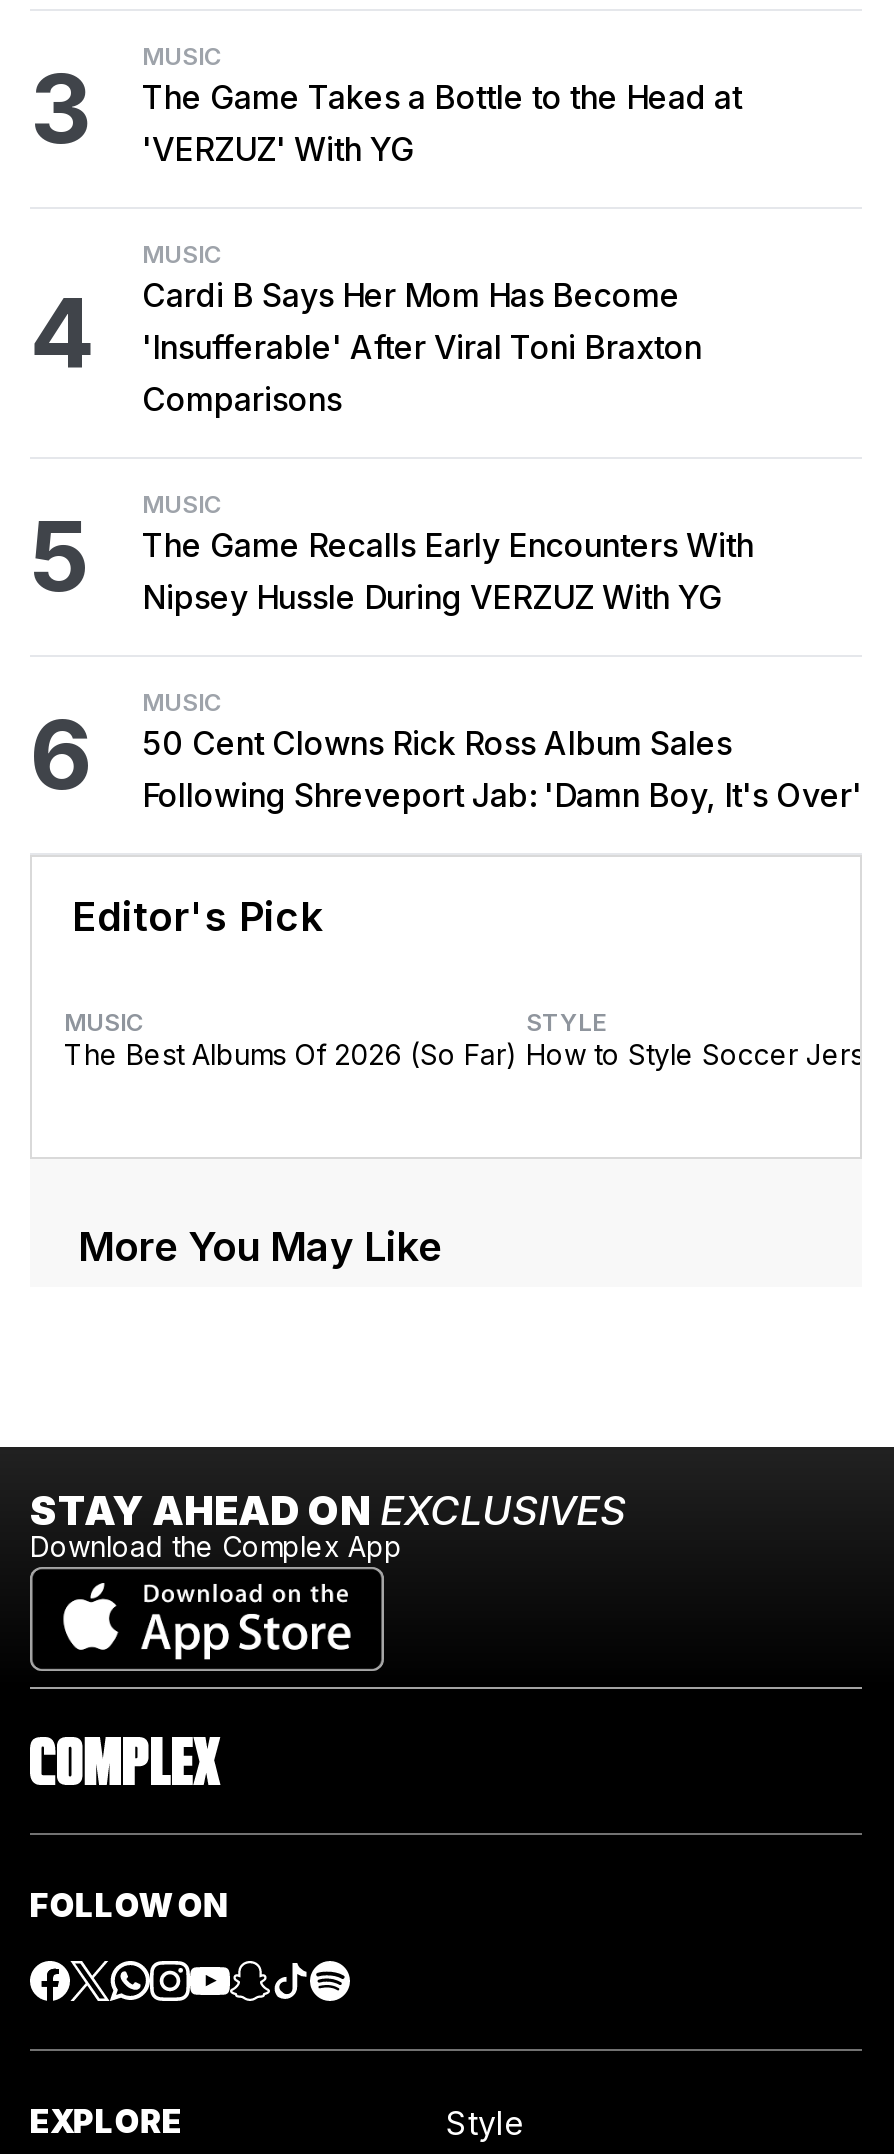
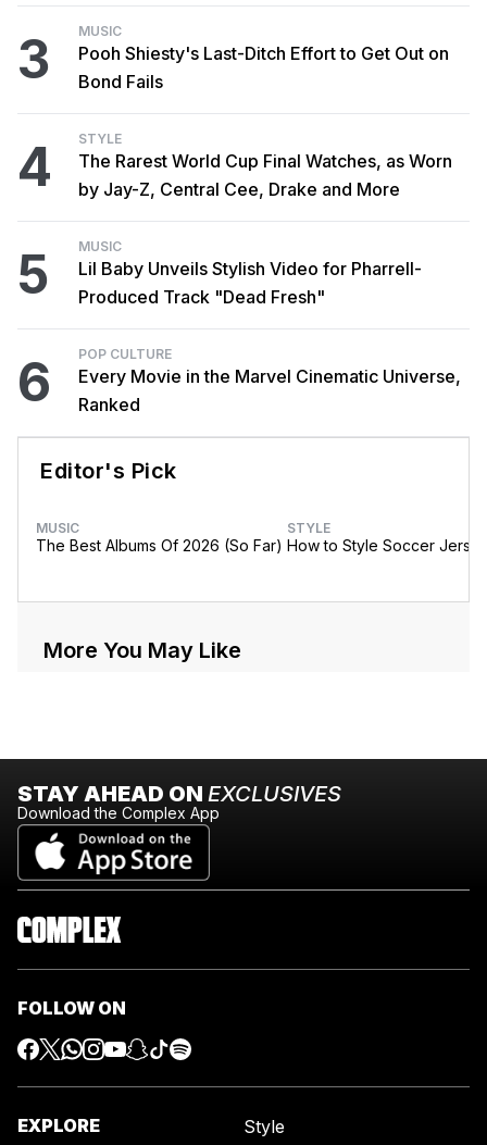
[142,76,742,168] The Game Takes a Bottle to the Head at | 'VERZUZ' With YG -> [78,42,449,92] Pooh Shiesty's Last-Ditch Effort to Get Out on | Bond Fails
[142,238,702,418] MUSIC | Cardi B Says Her Mom Has Become | 'Insufferable' After Viral Toni Braxton | Comparisons -> [78,130,452,200] STYLE | The Rarest World Cup Final Watches, as Worn | by Jay-Z, Central Cee, Drake and More
[142,524,754,616] The Game Recalls Early Encounters With | Nipsey Hussle During VERZUZ With YG -> [78,257,422,307] Lil Baby Unveils Stylish Video for Pharrell- | Produced Track "Dead Fresh"
[142,686,862,814] MUSIC | 50 Cent Clowns Rick Ross Album Sales | Following Shreveport Jab: 'Damn Boy, It's Over' -> [78,345,461,415] POP CULTURE | Every Movie in the Marvel Cinematic Universe, | Ranked

